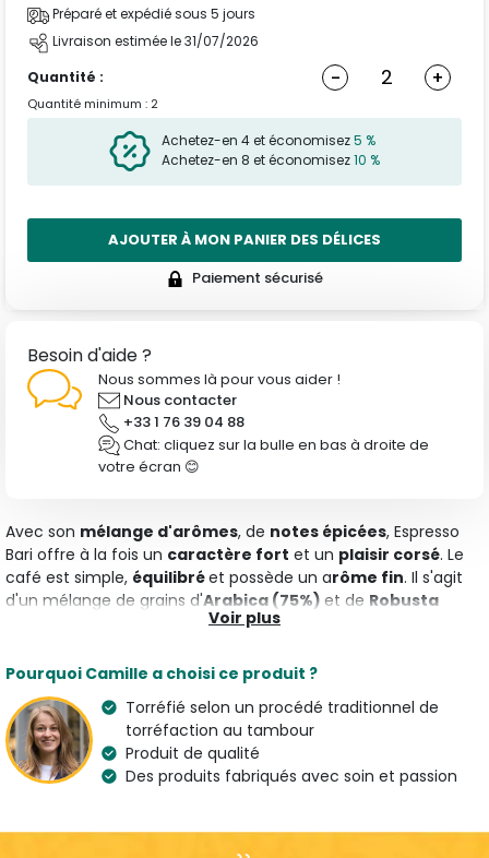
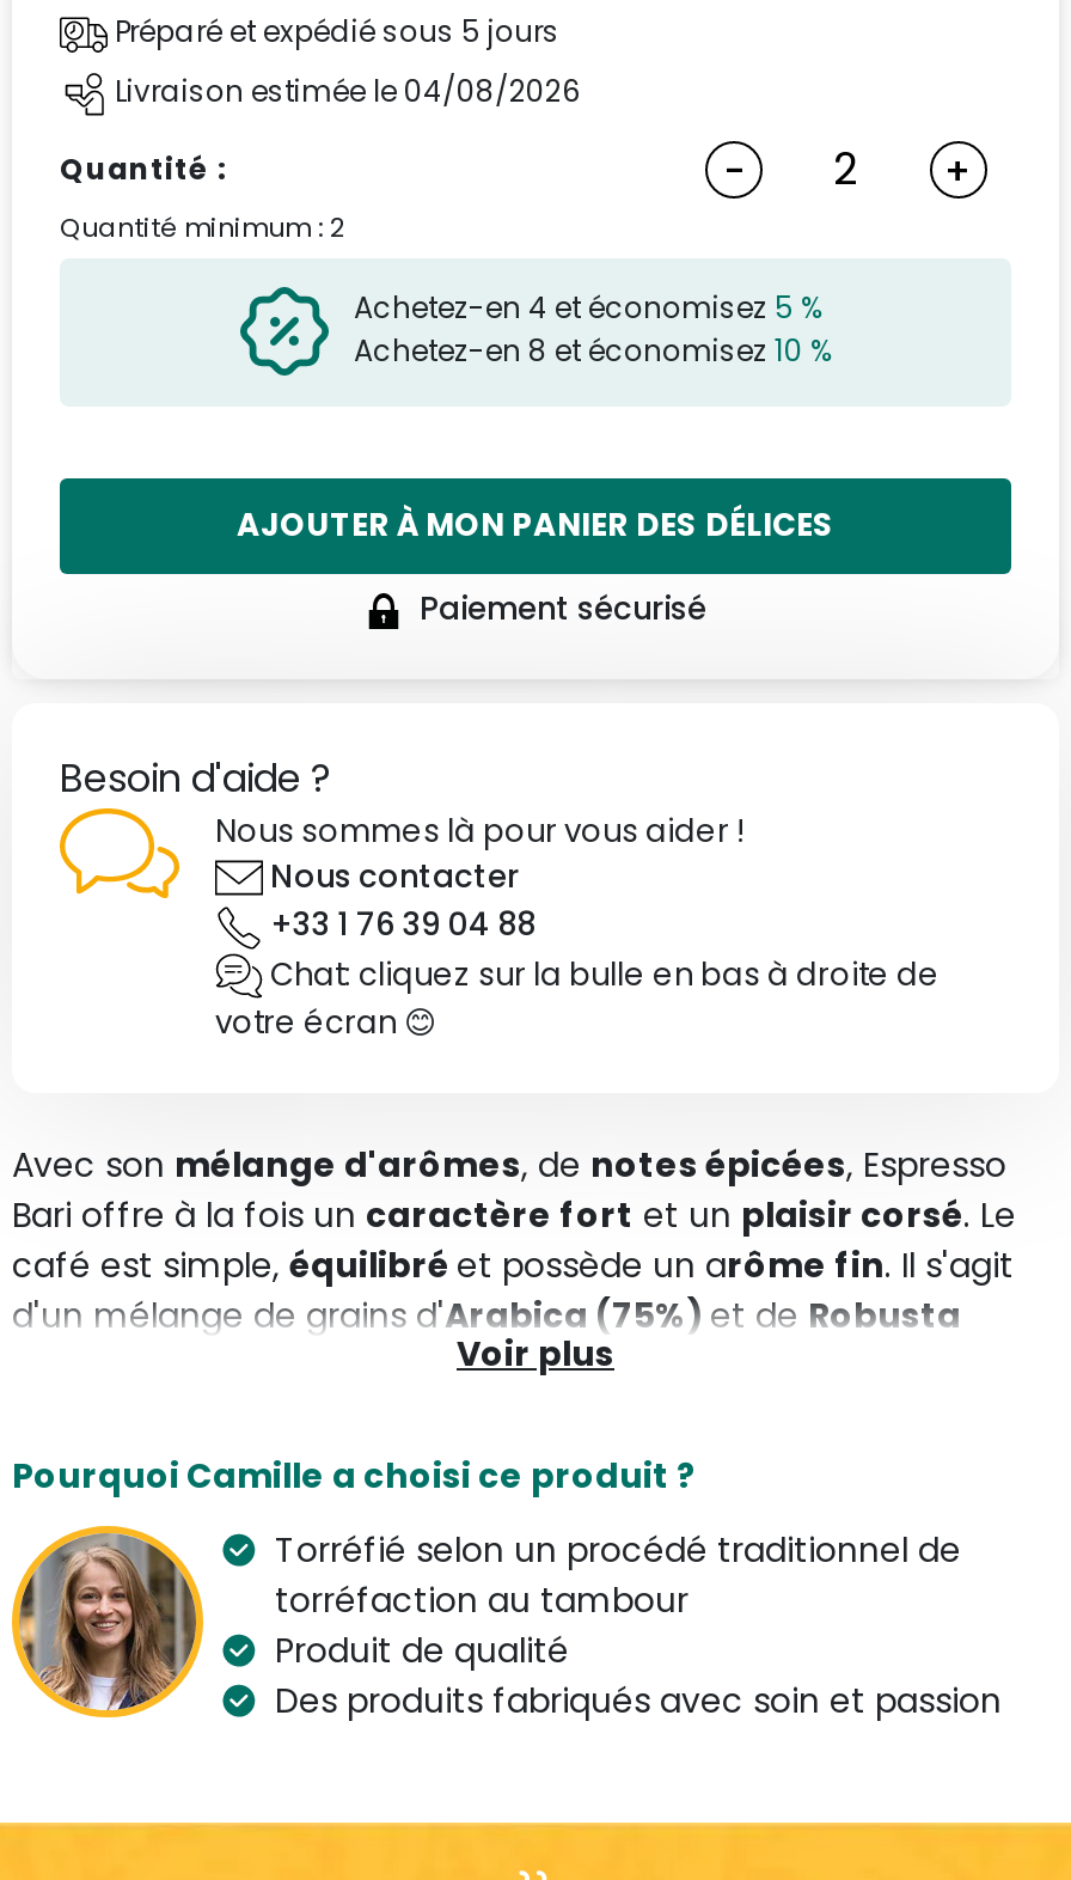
[49,32,259,51] Livraison estimée le 31/07/2026 -> [108,70,581,111] Livraison estimée le 04/08/2026

